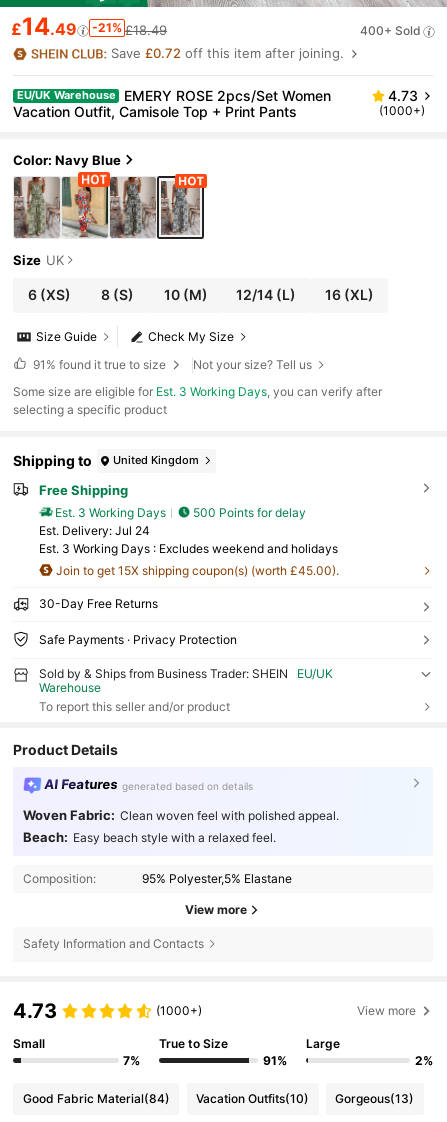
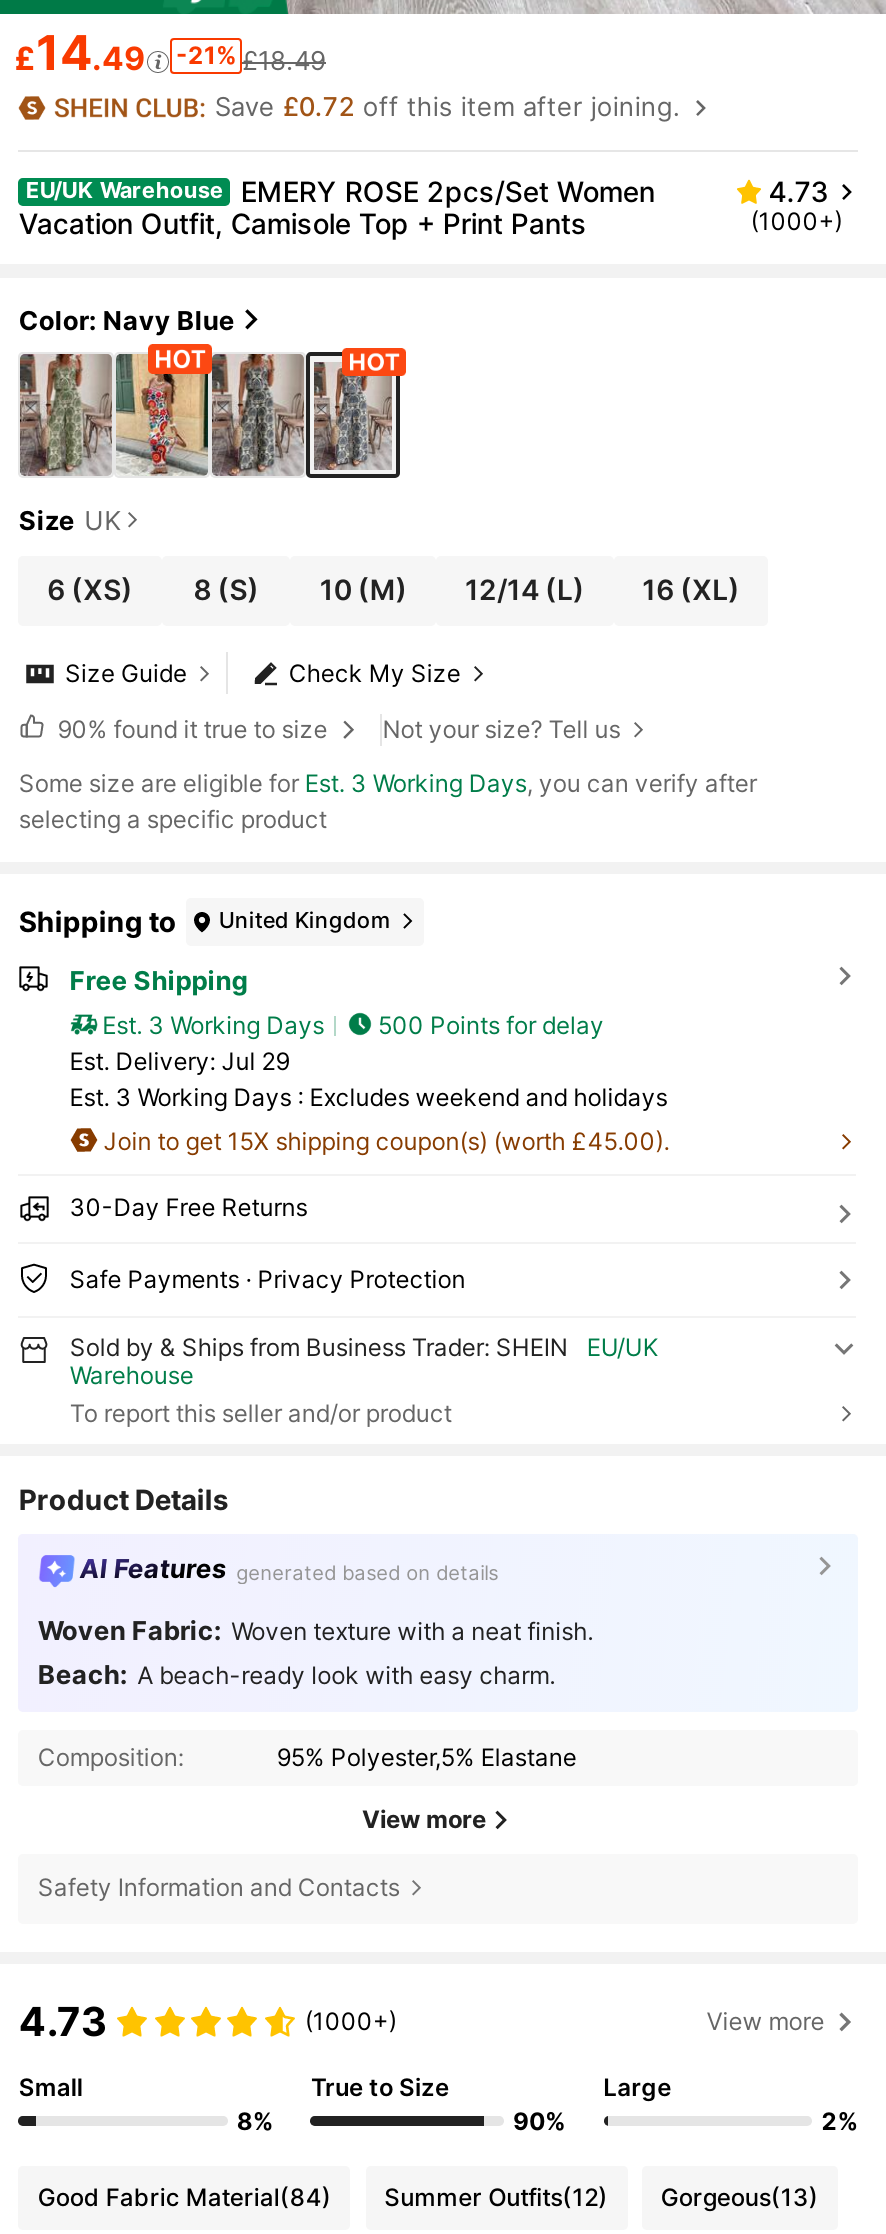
[360,23,421,38] 400+ Sold -> none
[30,357,169,372] 91% found it true to size -> [51,713,333,743] 90% found it true to size
[39,523,150,538] Est. Delivery: Jul 24 -> [69,1046,289,1076] Est. Delivery: Jul 29
[23,807,339,845] Woven Fabric: Clean woven feel with polished appeal. | Beach: Easy beach style with a relaxed feel. -> [38,1615,593,1690] Woven Fabric: Woven texture with a neat finish. | Beach: A beach-ready look with easy charm.
[123,1053,140,1068] 7% -> [237,2106,273,2136] 8%
[262,1053,286,1068] 91% -> [513,2106,565,2136] 90%
[196,1091,309,1106] Vacation Outfits(10) -> [384,2181,608,2211] Summer Outfits(12)

